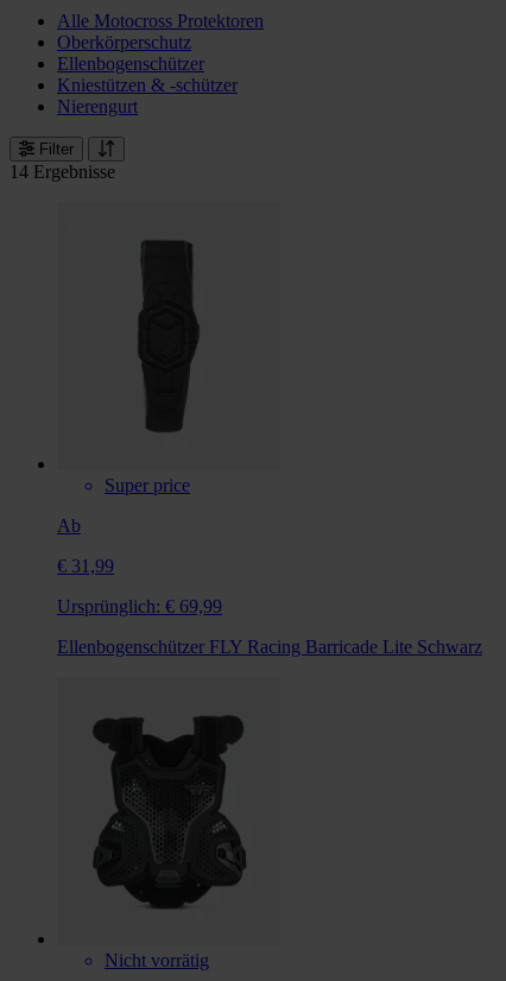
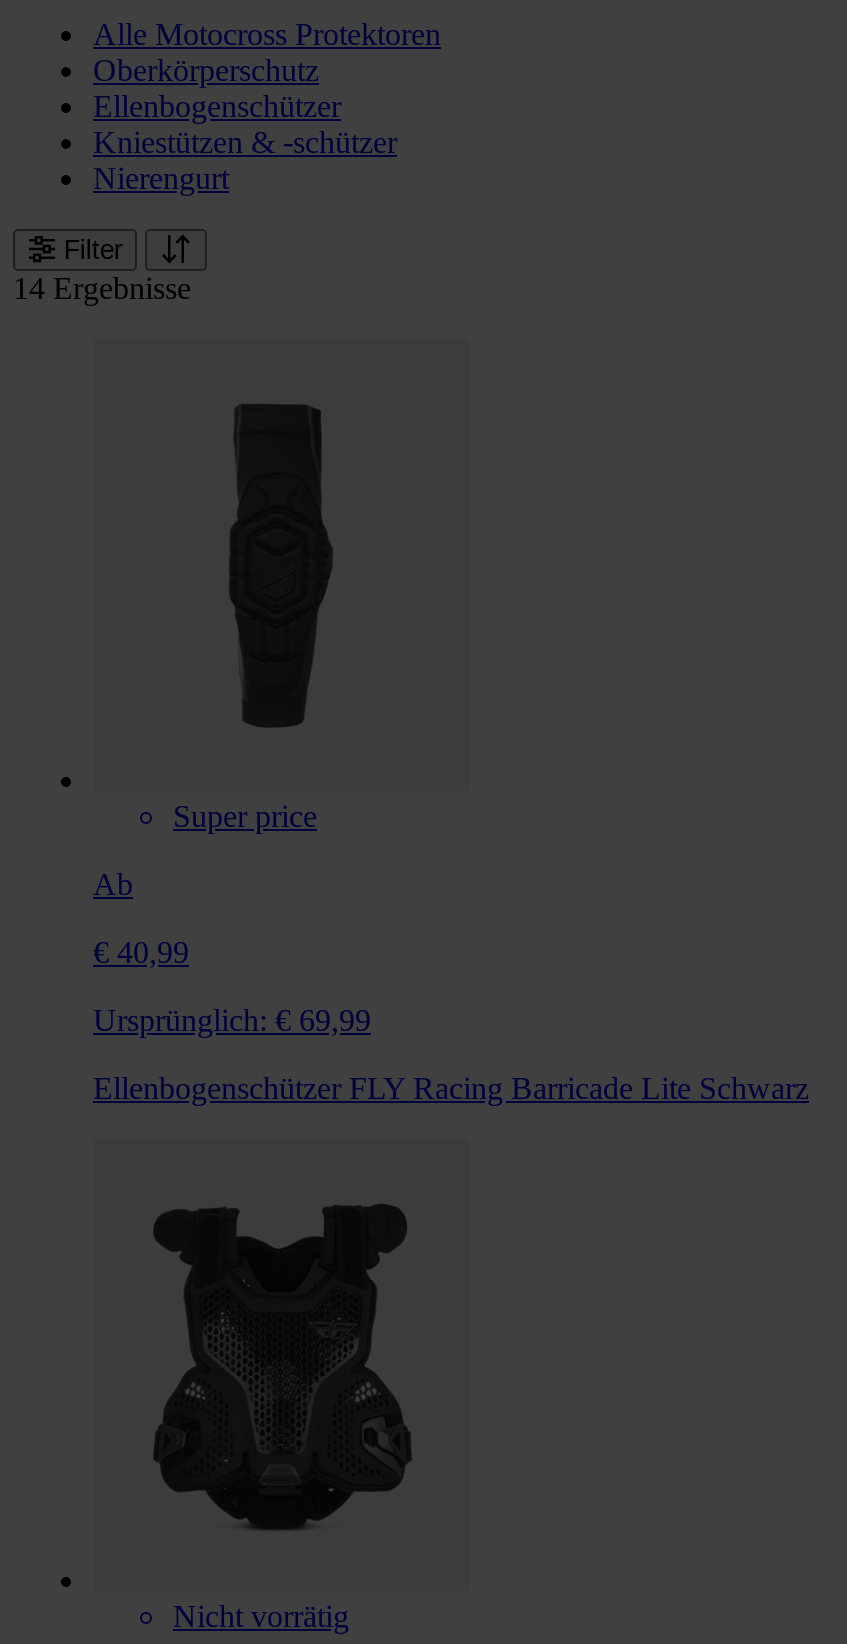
[57,556,114,576] € 31,99 -> [93,935,189,969] € 40,99

